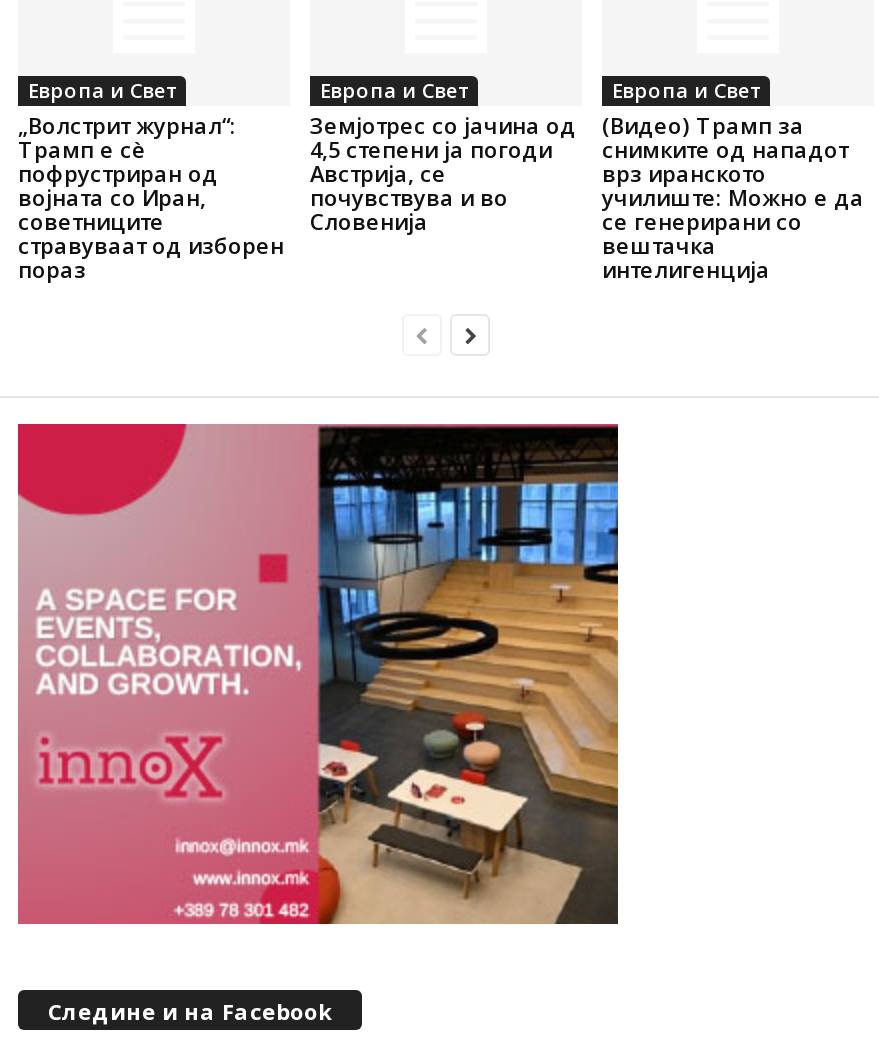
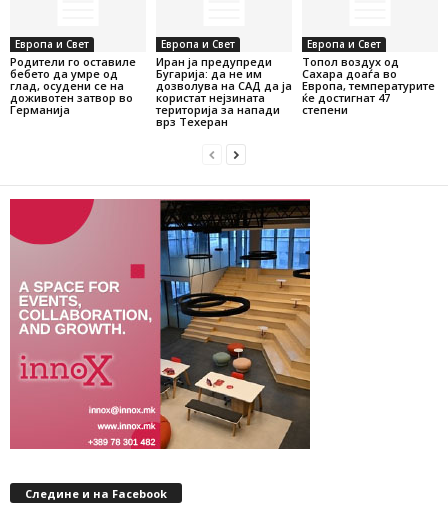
[18,109,284,283] „Волстрит журнал“: | Трамп е сè | пофрустриран од | војната со Иран, | советниците | стравуваат од изборен | пораз -> [10,54,136,117] Родители го оставиле | бебето да умре од | глад, осудени се на | доживотен затвор во | Германија
[310,109,576,235] Земјотрес со јачина од | 4,5 степени ја погоди | Австрија, се | почувствува и во | Словенија -> [156,54,292,129] Иран ја предупреди | Бугарија: да не им | дозволува на САД да ја | користат нејзината | територија за напади | врз Техеран
[602,109,864,283] (Видео) Трамп за | снимките од нападот | врз иранското | училиште: Можно е да | се генерирани со | вештачка | интелигенција -> [302,54,435,117] Топол воздух од | Сахара доаѓа во | Европа, температурите | ќе достигнат 47 | степени

